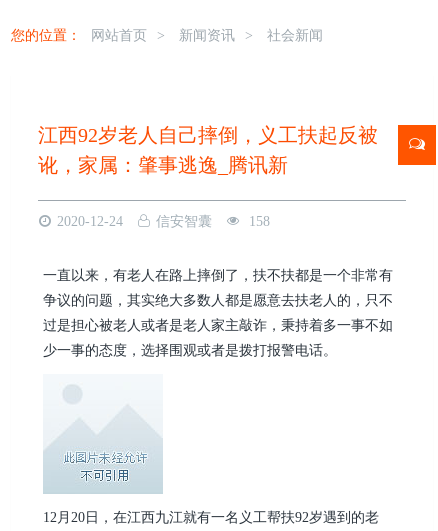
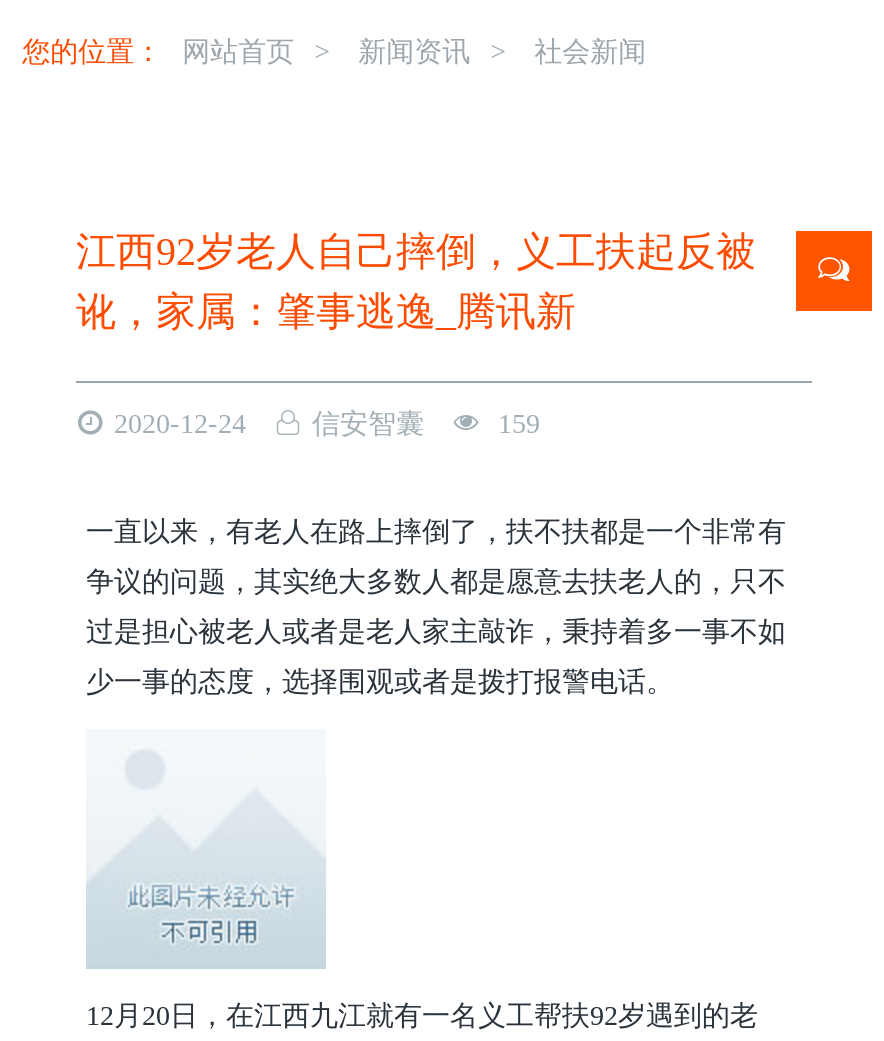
[245,214,270,229] 158 -> [490,409,540,439] 159

